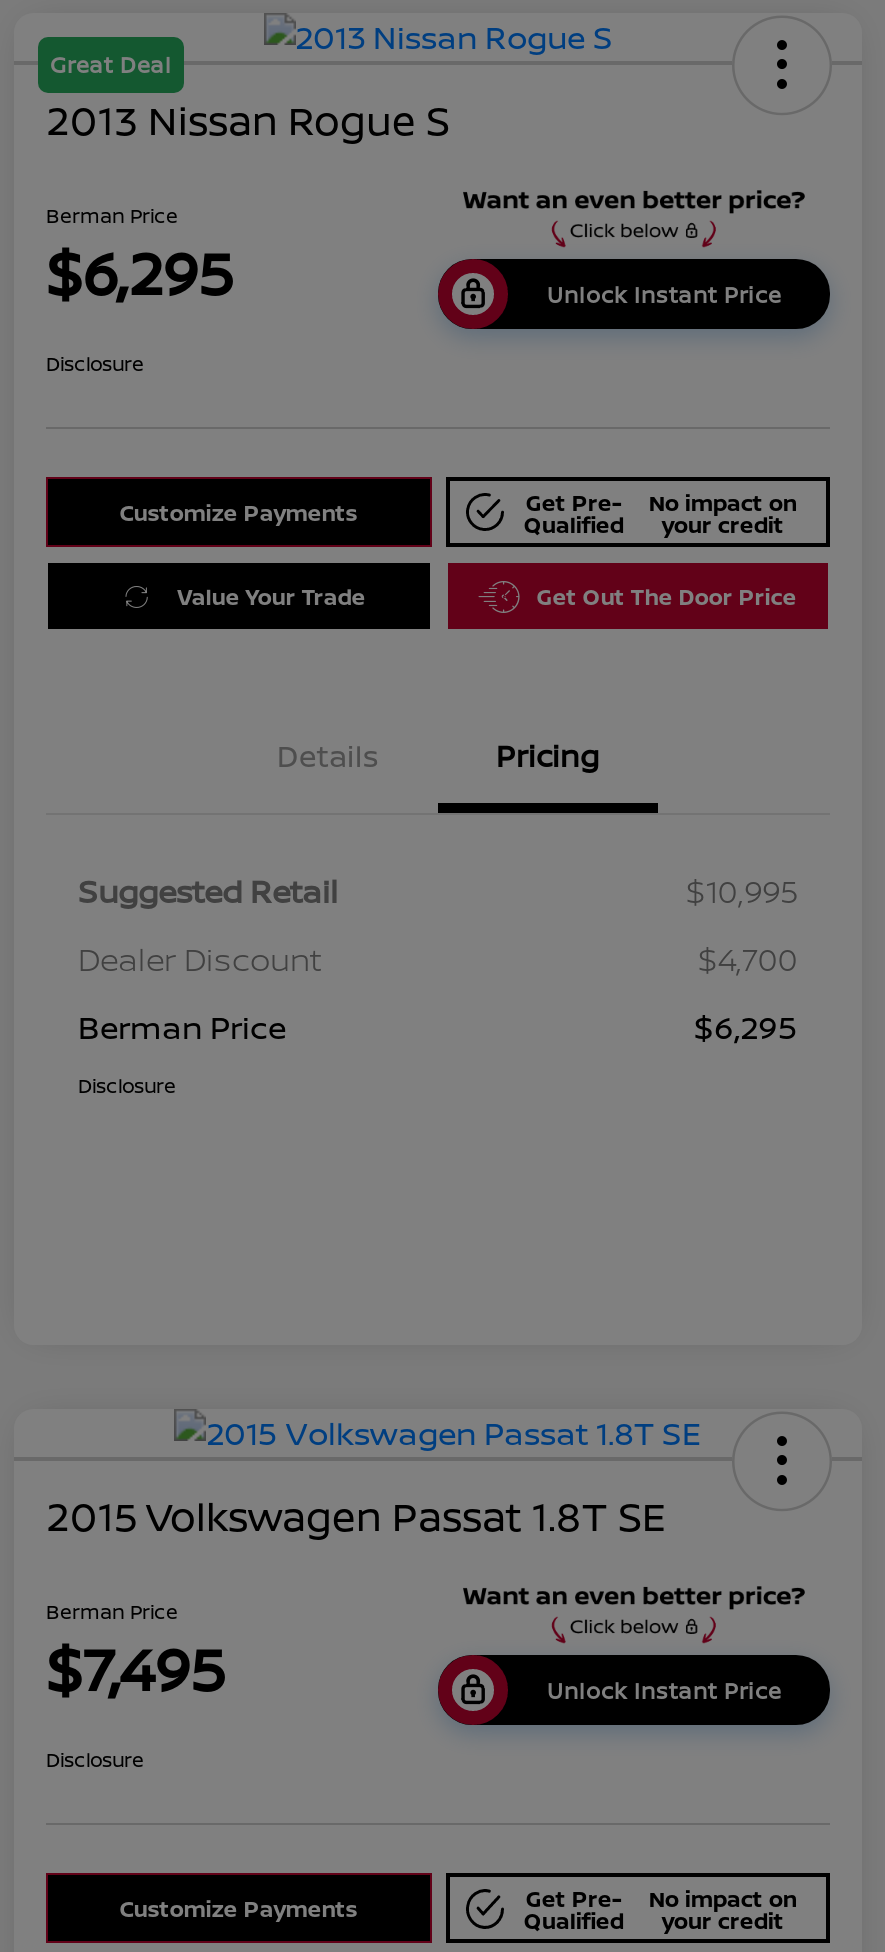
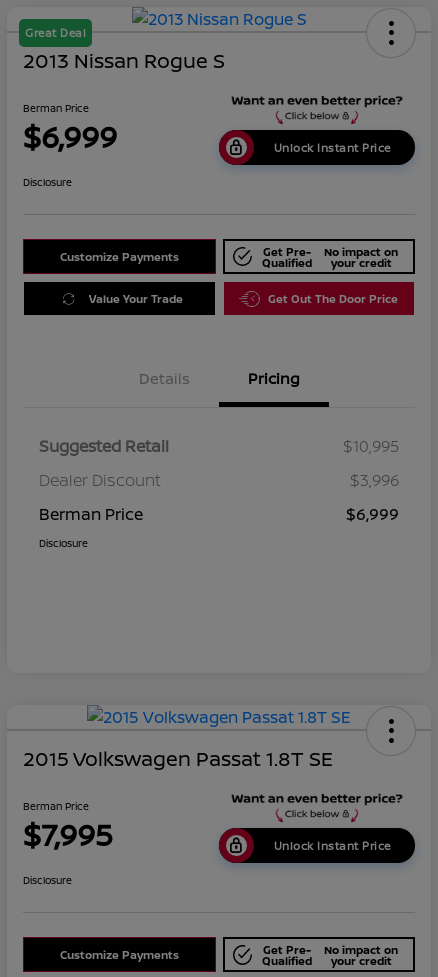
[46,231,234,313] $6,295 -> [23,116,117,157] $6,999
[698,937,798,981] $4,700 -> [350,469,399,491] $3,996
[694,1005,798,1049] $6,295 -> [346,503,399,525] $6,999
[46,1627,226,1709] $7,495 -> [23,814,113,855] $7,995

